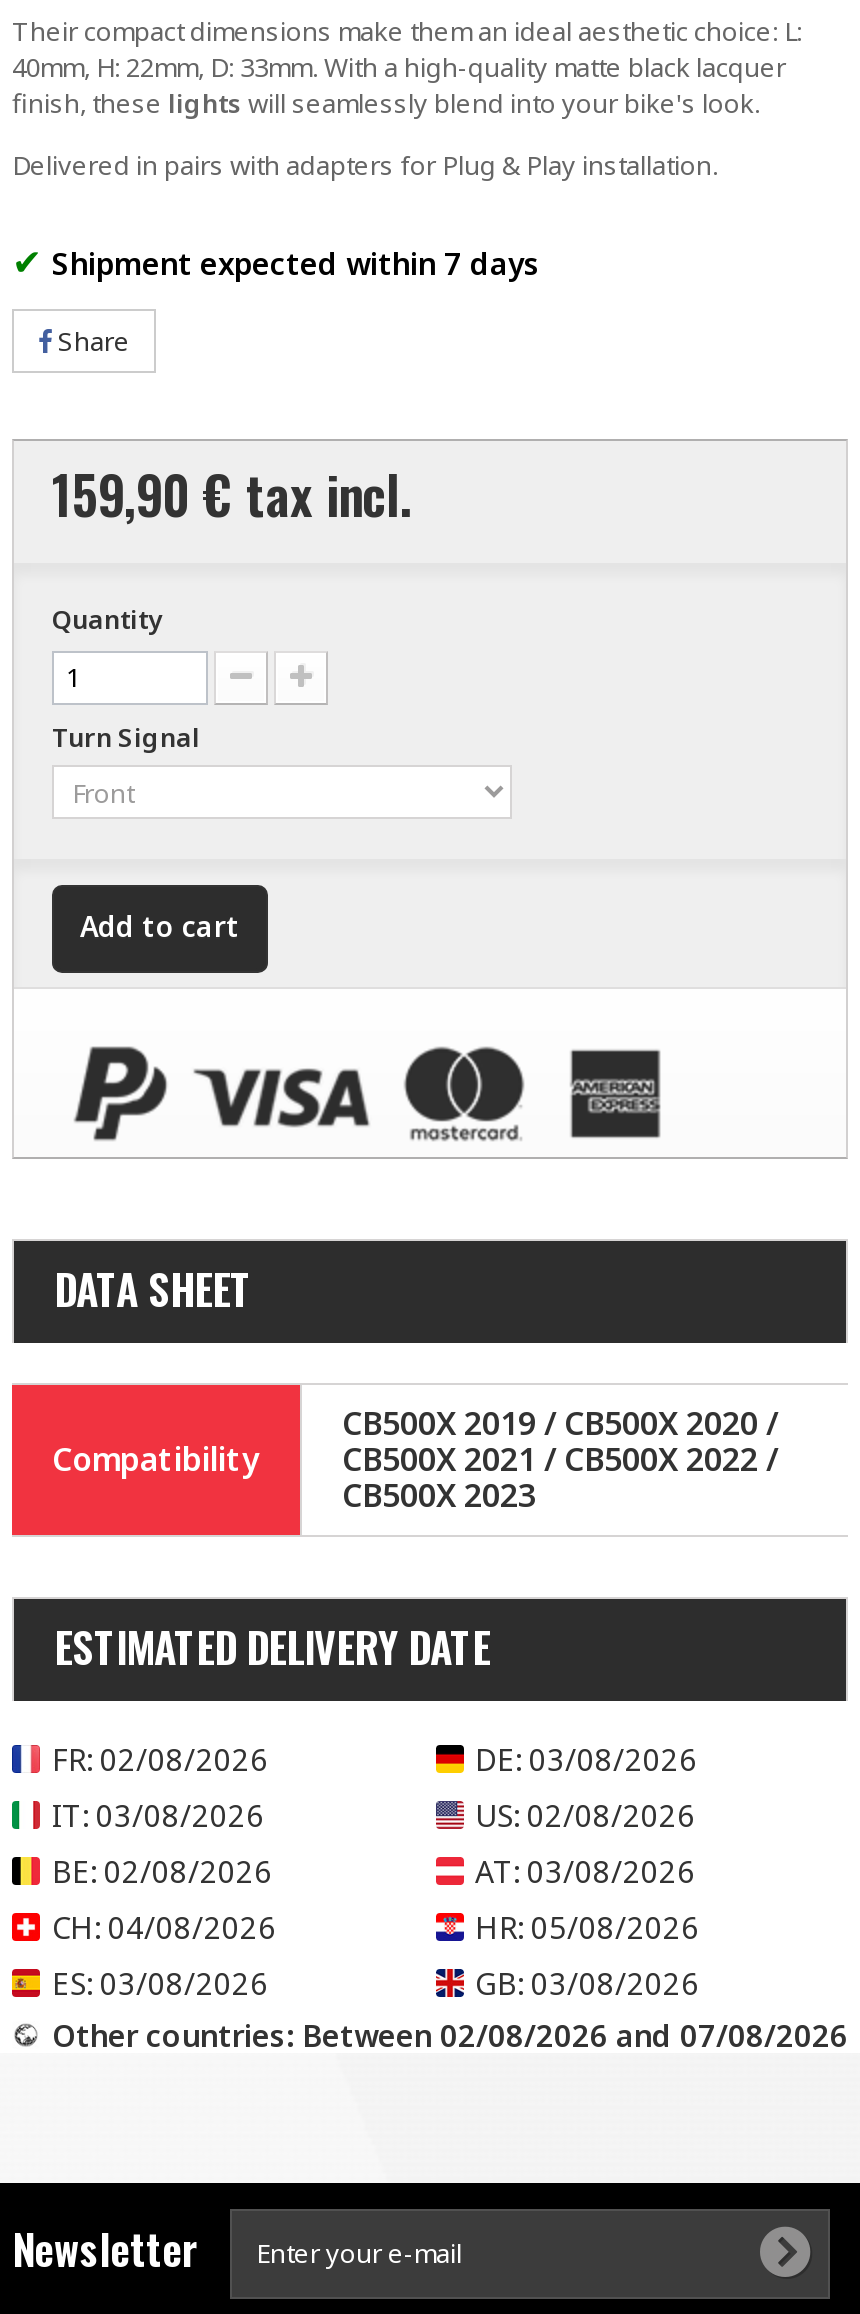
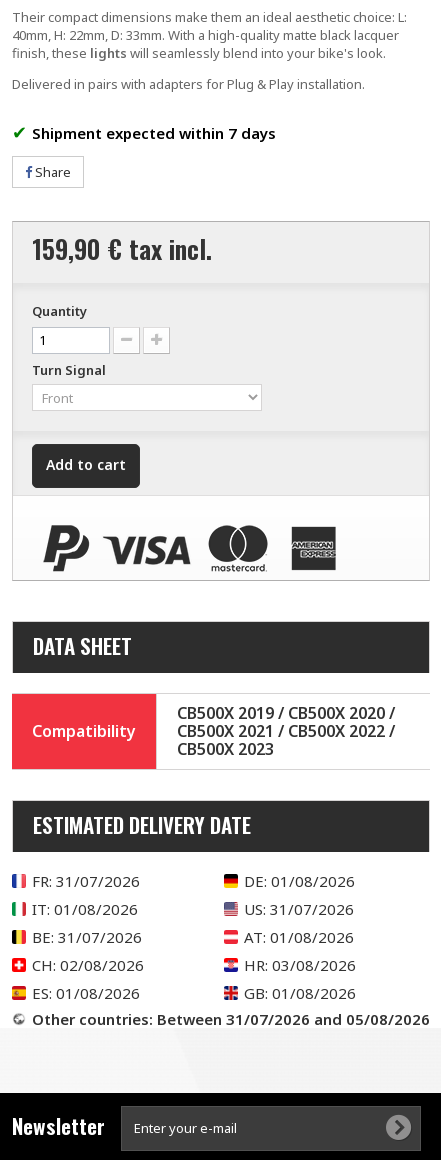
[52,1739,268,1779] FR: 02/08/2026 -> [32,871,140,891] FR: 31/07/2026
[475,1739,697,1779] DE: 03/08/2026 -> [243,871,354,891] DE: 01/08/2026
[52,1795,264,1835] IT: 03/08/2026 -> [32,899,138,919] IT: 01/08/2026
[475,1795,695,1835] US: 02/08/2026 -> [243,899,353,919] US: 31/07/2026
[52,1851,272,1891] BE: 02/08/2026 -> [32,927,142,947] BE: 31/07/2026
[475,1851,695,1891] AT: 03/08/2026 -> [243,927,353,947] AT: 01/08/2026
[52,1907,276,1947] CH: 04/08/2026 -> [32,955,144,975] CH: 02/08/2026
[475,1907,699,1947] HR: 05/08/2026 -> [243,955,355,975] HR: 03/08/2026
[52,1963,268,2003] ES: 03/08/2026 -> [32,983,140,1003] ES: 01/08/2026
[475,1963,699,2003] GB: 03/08/2026 -> [243,983,355,1003] GB: 01/08/2026
[52,2015,848,2055] Other countries: Between 02/08/2026 and 07/08/2026 -> [32,1009,430,1029] Other countries: Between 31/07/2026 and 05/08/2026

